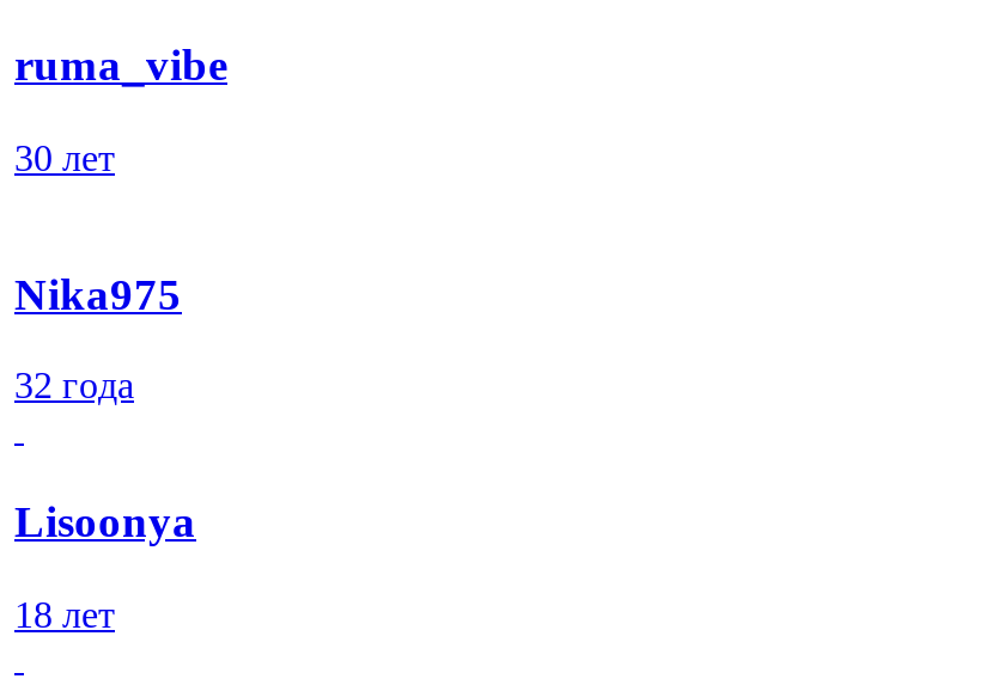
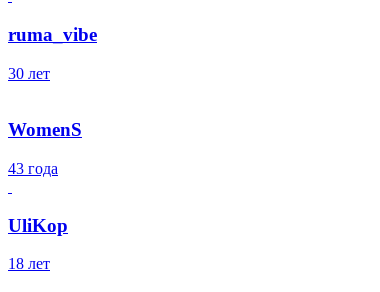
[14,267,182,318] Nika975 -> [8,119,82,140] WomenS
[14,365,134,405] 32 года -> [8,160,58,177] 43 года
[14,496,196,546] Lisoonya -> [8,215,68,236] UliKop

